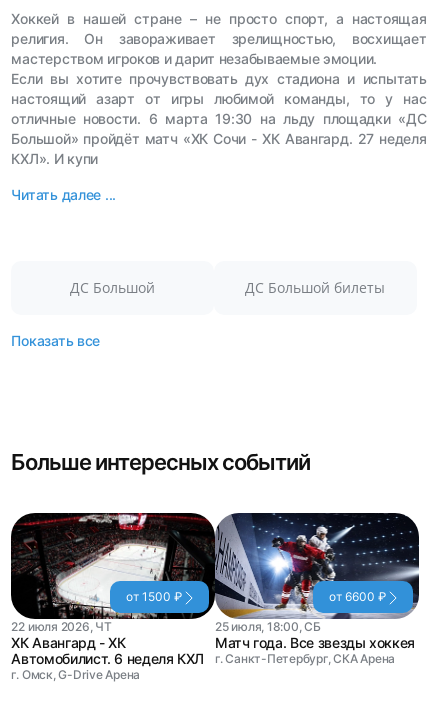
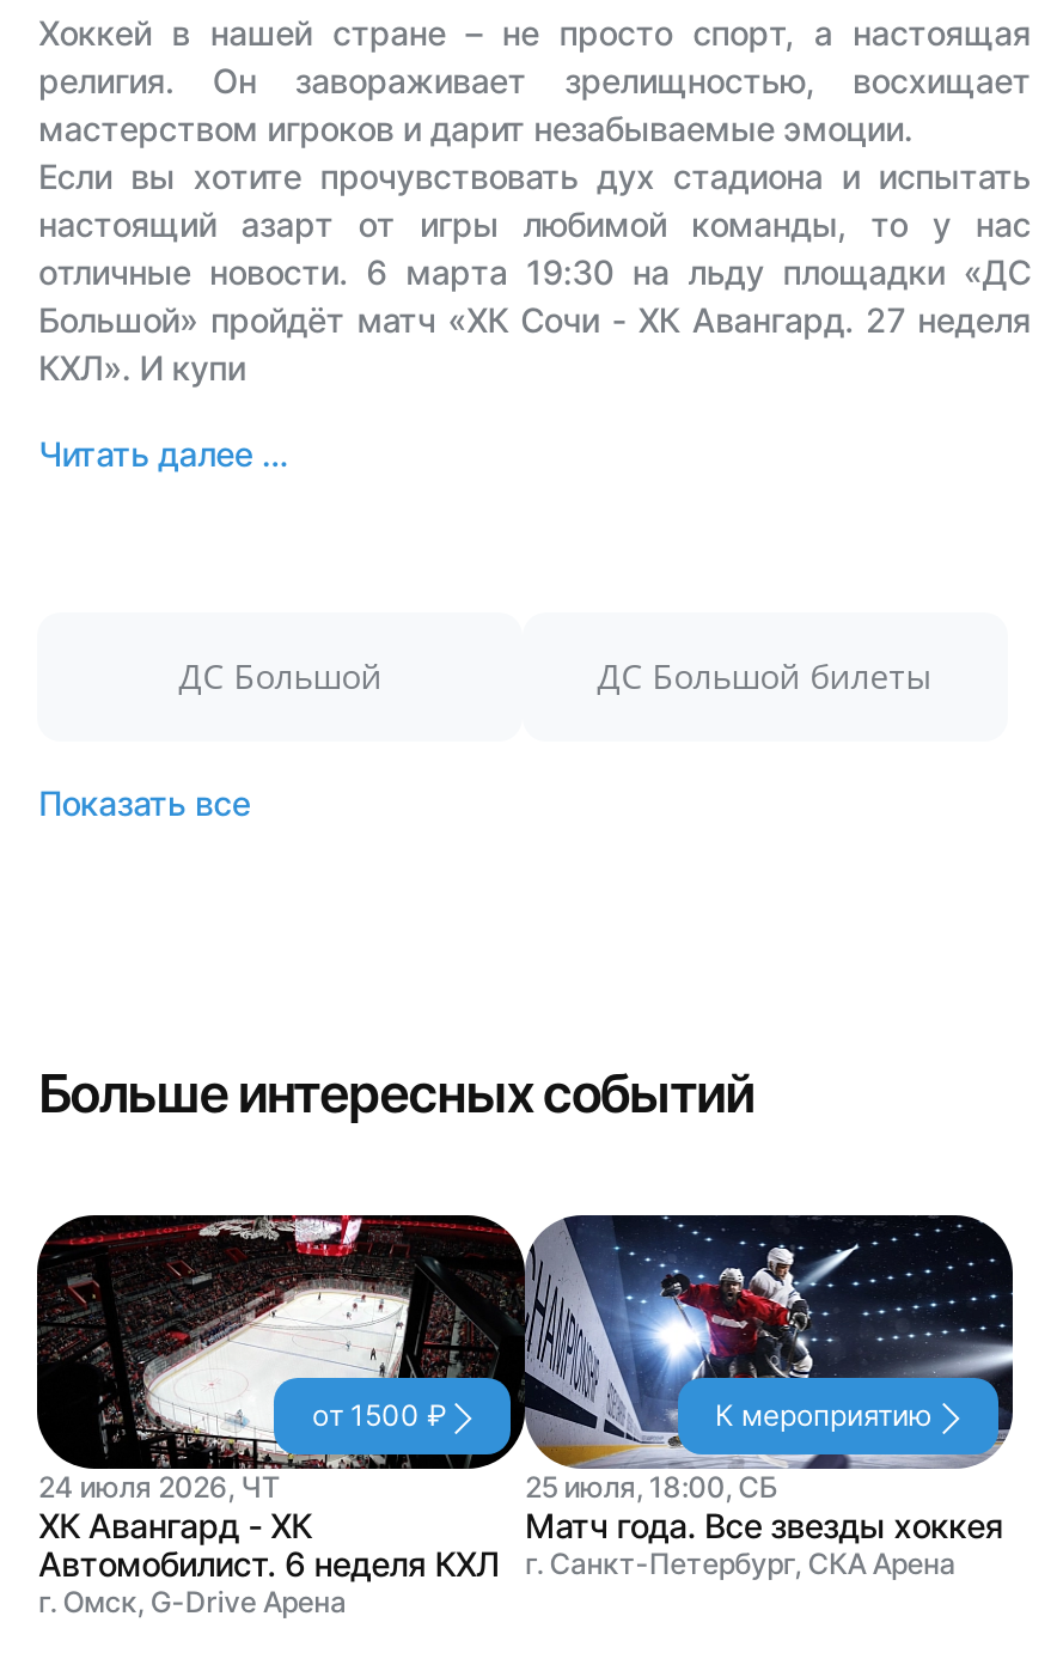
[328,589,385,604] от 6600 ₽ -> [715,1397,933,1433] К мероприятию
[11,619,112,634] 22 июля 2026, ЧТ -> [38,1469,280,1505] 24 июля 2026, ЧТ

